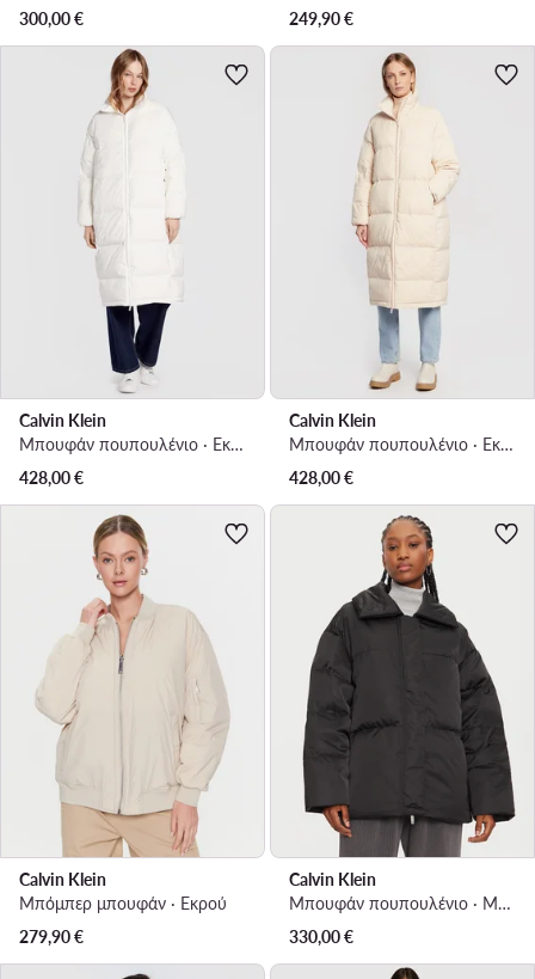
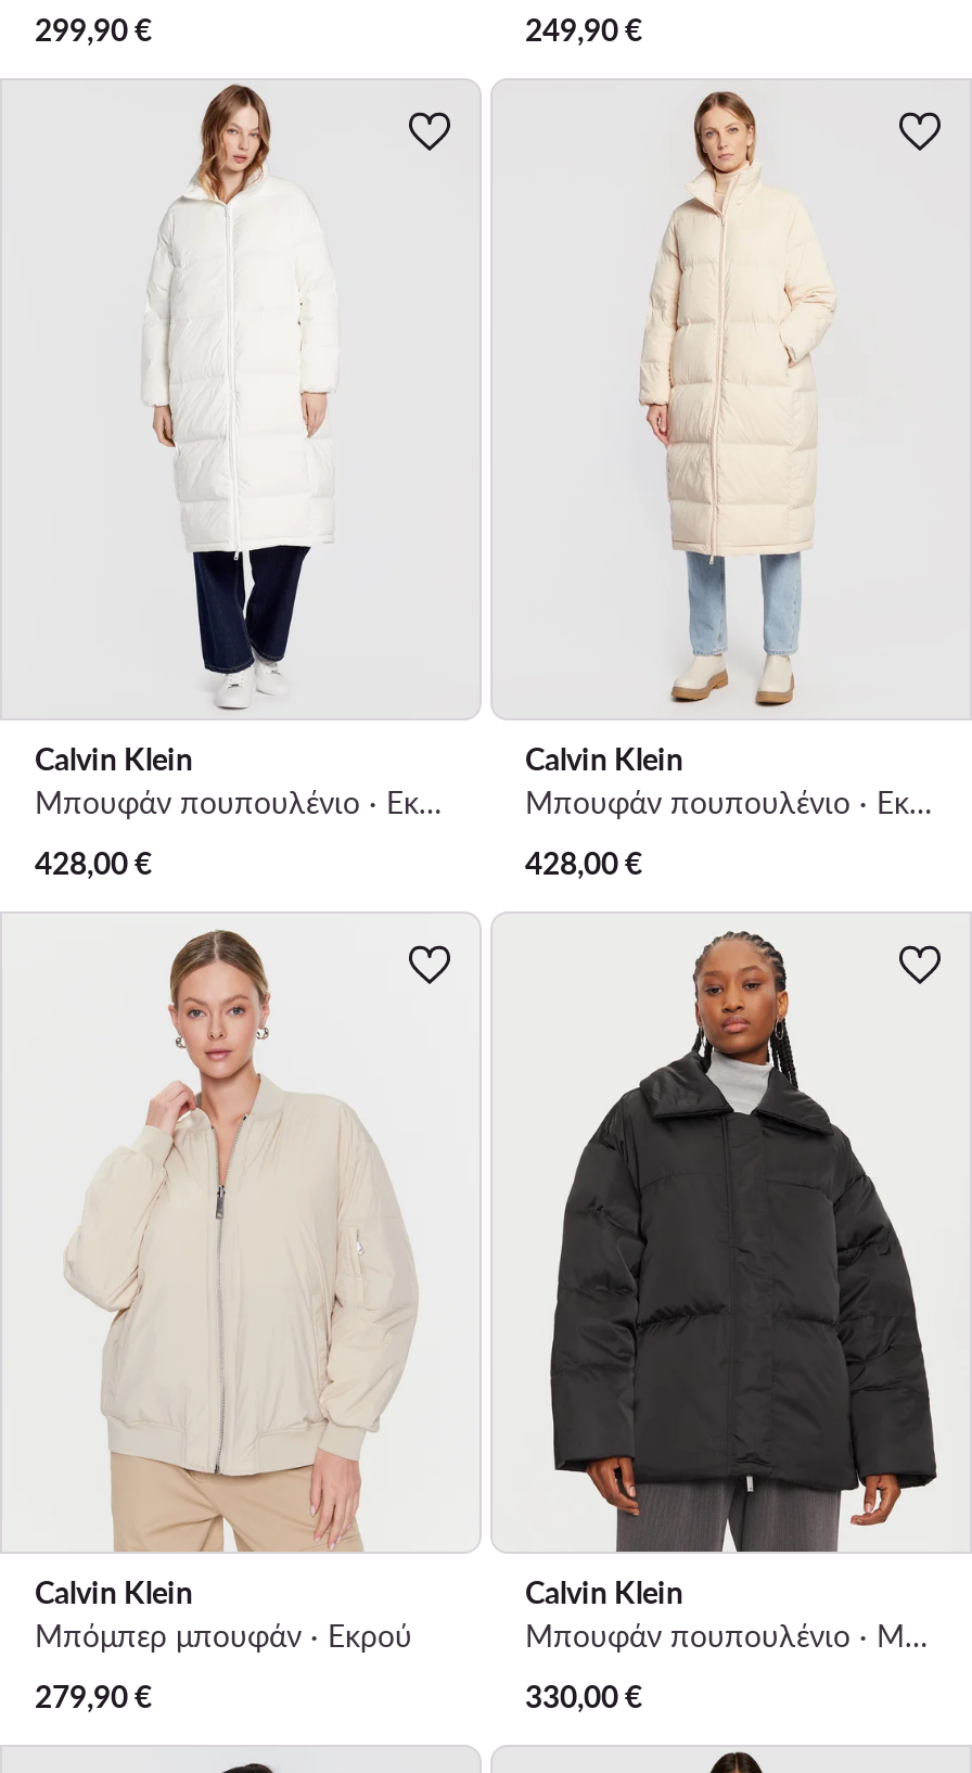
[19,9,84,29] 300,00 € -> [35,12,152,49] 299,90 €

